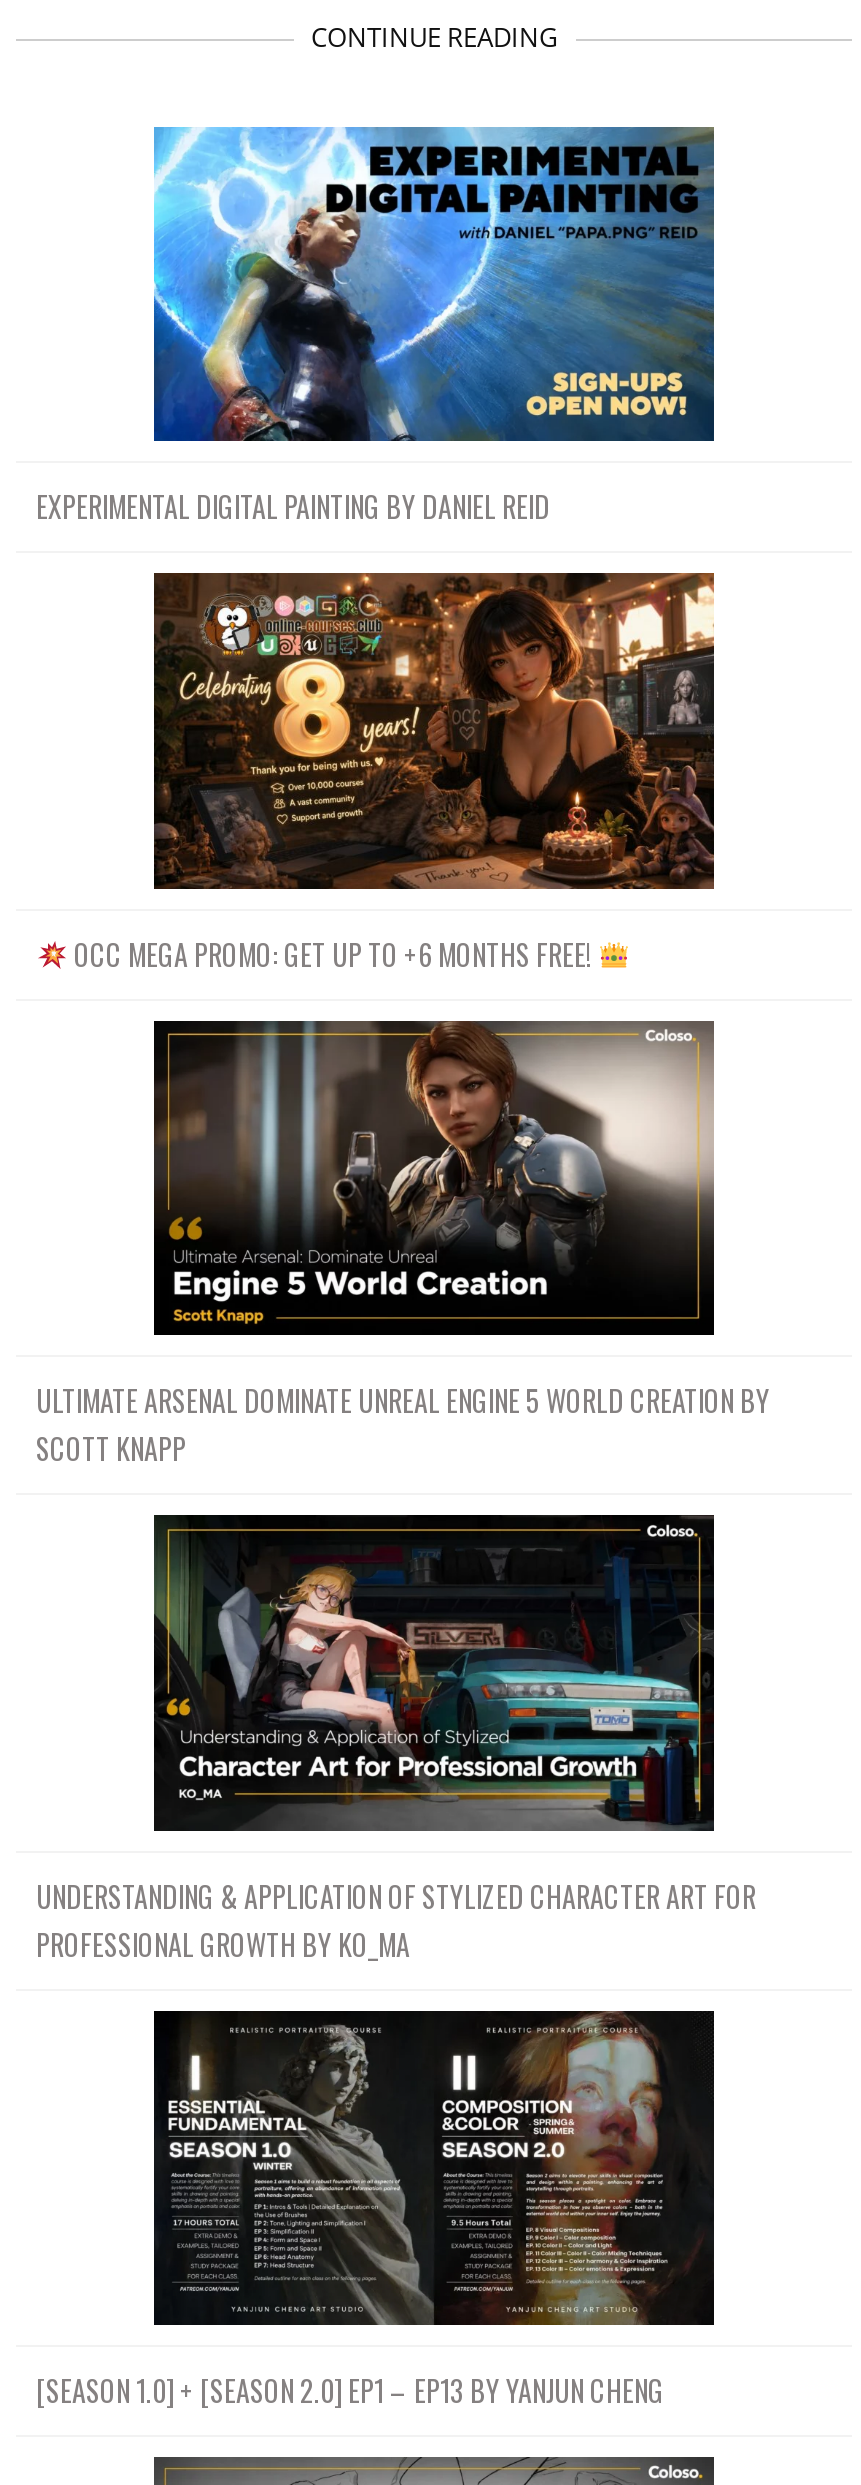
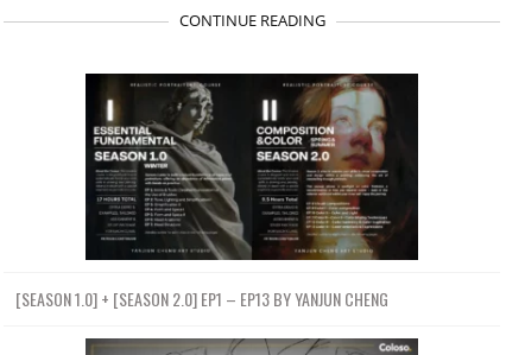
[36,125,716,527] [image] | EXPERIMENTAL DIGITAL PAINTING BY DANIEL REID -> none
[68,571,716,974] [image] | OCC MEGA PROMO: GET UP TO +6 MONTHS FREE! -> none
[36,1019,770,1469] [image] | ULTIMATE ARSENAL DOMINATE UNREAL ENGINE 5 WORLD CREATION BY | SCOTT KNAPP -> none
[36,1513,756,1964] [image] | UNDERSTANDING & APPLICATION OF STYLIZED CHARACTER ART FOR | PROFESSIONAL GROWTH BY KO_MA -> none

